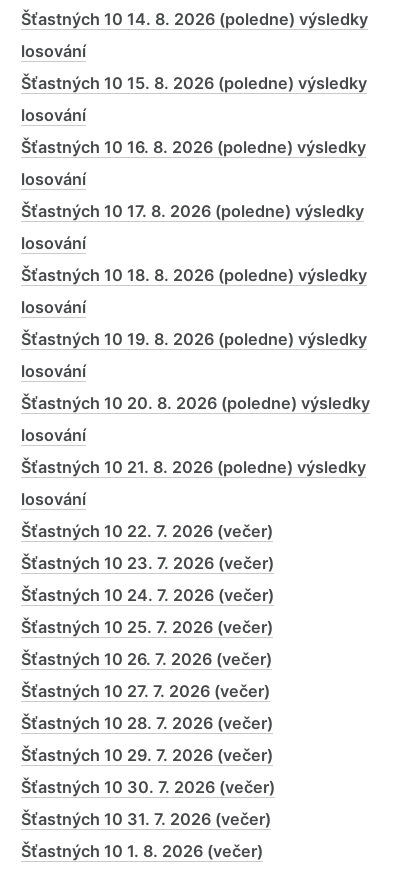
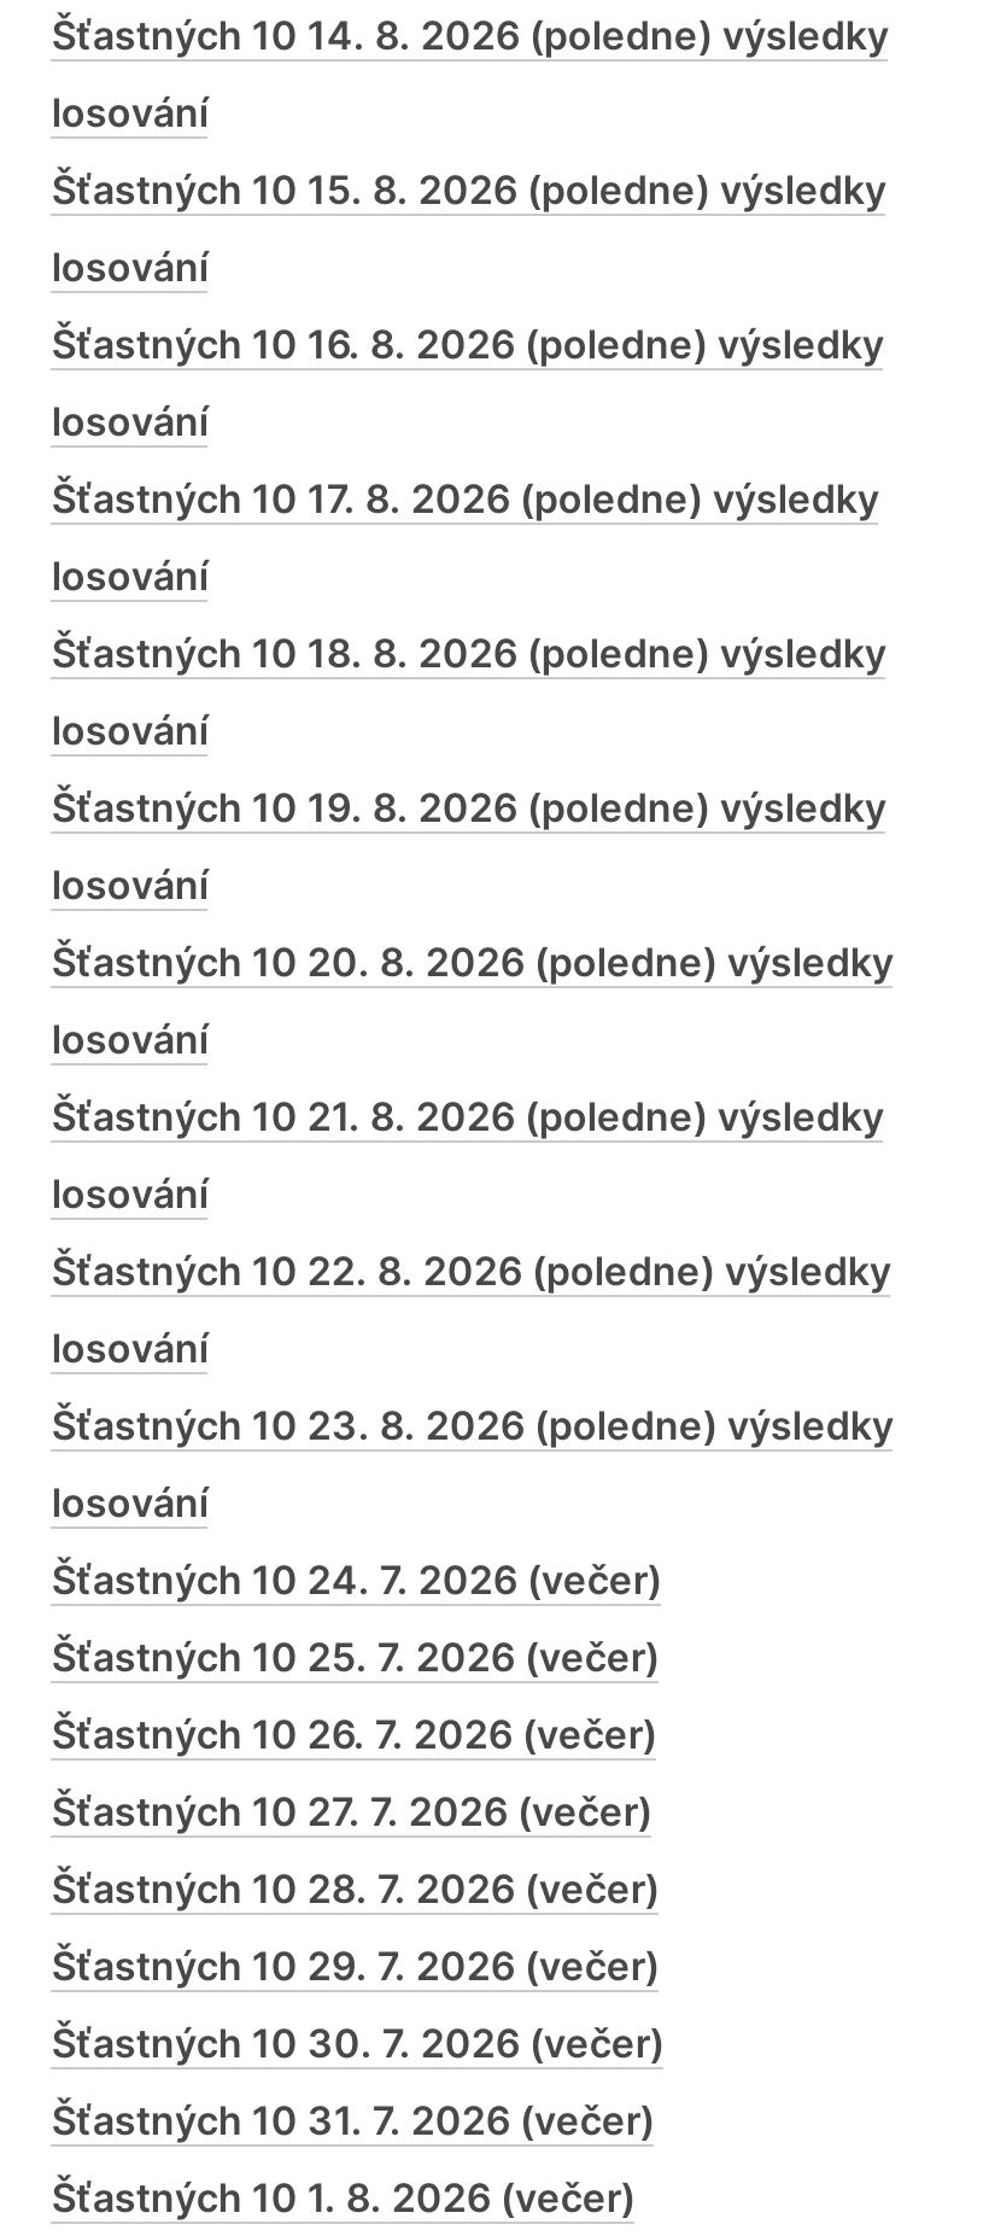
[21,521,274,573] Šťastných 10 22. 7. 2026 (večer) | Šťastných 10 23. 7. 2026 (večer) -> [52,1246,893,1526] Šťastných 10 22. 8. 2026 (poledne) výsledky | losování | Šťastných 10 23. 8. 2026 (poledne) výsledky | losování

